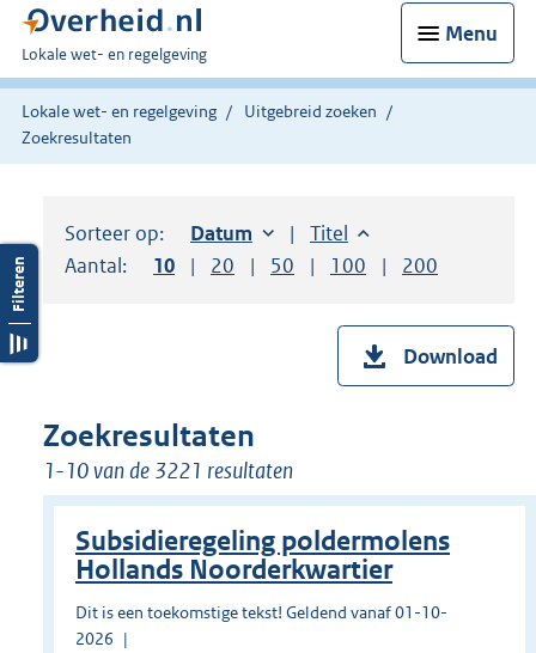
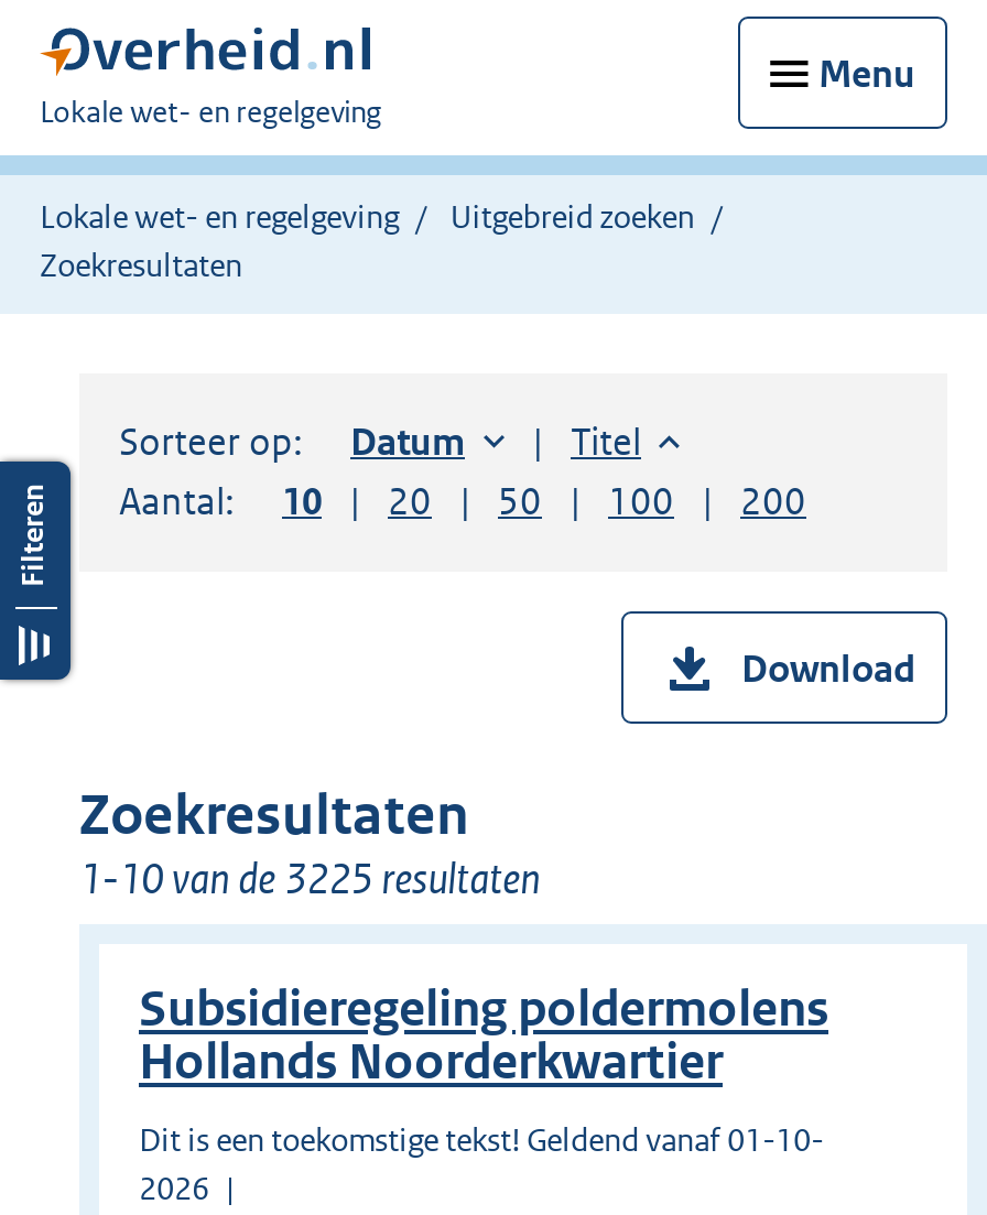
[43,457,293,484] 1-10 van de 3221 resultaten -> [79,853,540,904] 1-10 van de 3225 resultaten

